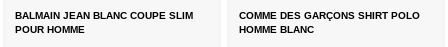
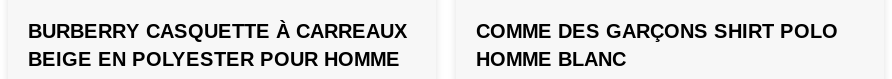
[15,9,193,34] BALMAIN JEAN BLANC COUPE SLIM | POUR HOMME -> [28,19,408,69] BURBERRY CASQUETTE À CARREAUX | BEIGE EN POLYESTER POUR HOMME

